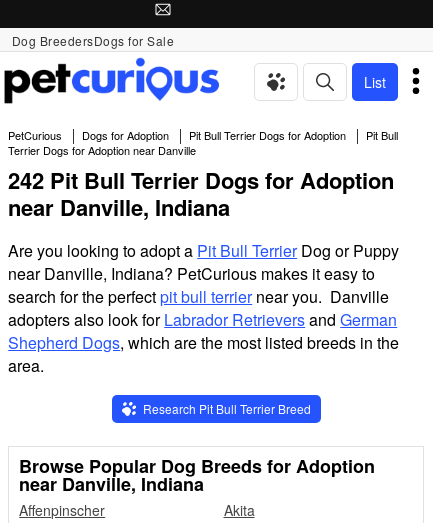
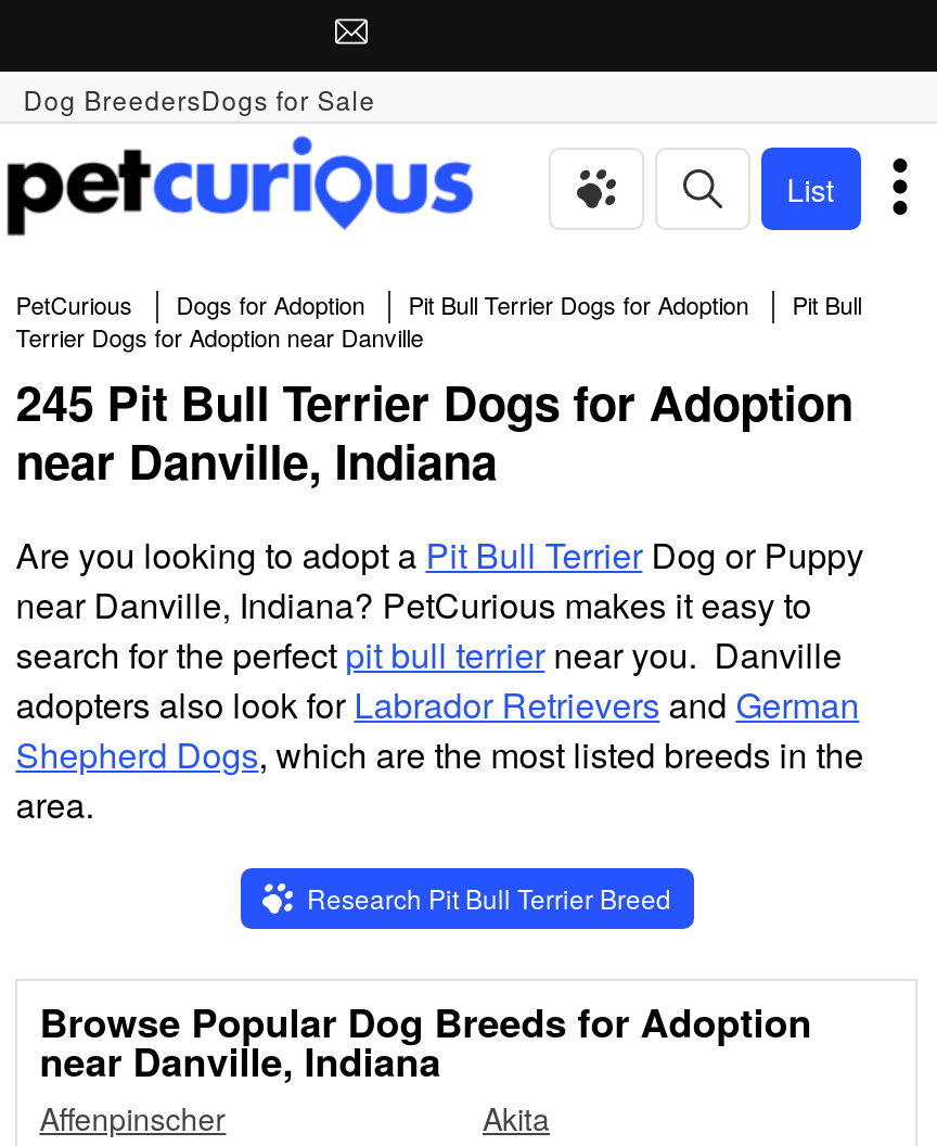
[8,164,394,196] 242 Pit Bull Terrier Dogs for Adoption -> [16,367,853,436] 245 Pit Bull Terrier Dogs for Adoption

